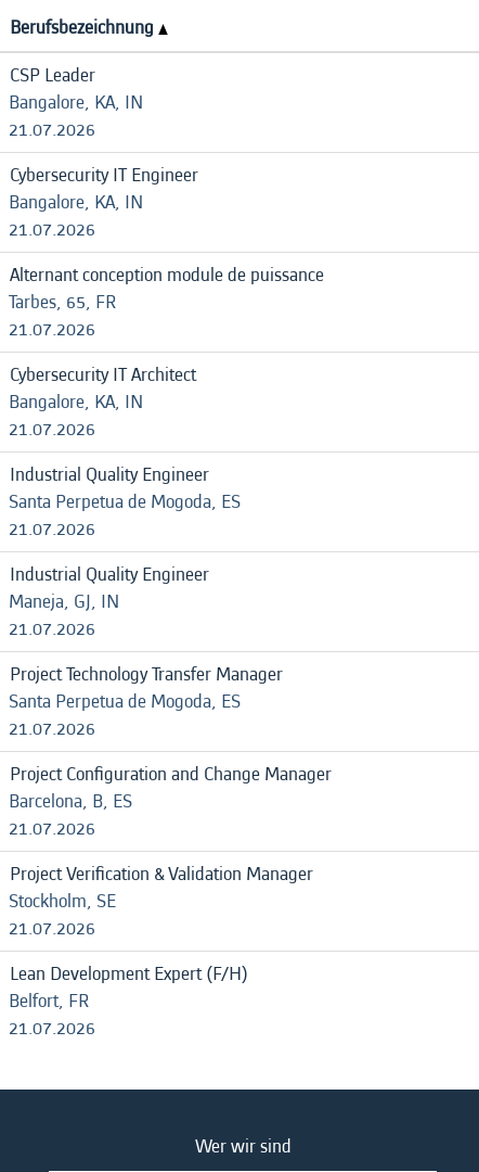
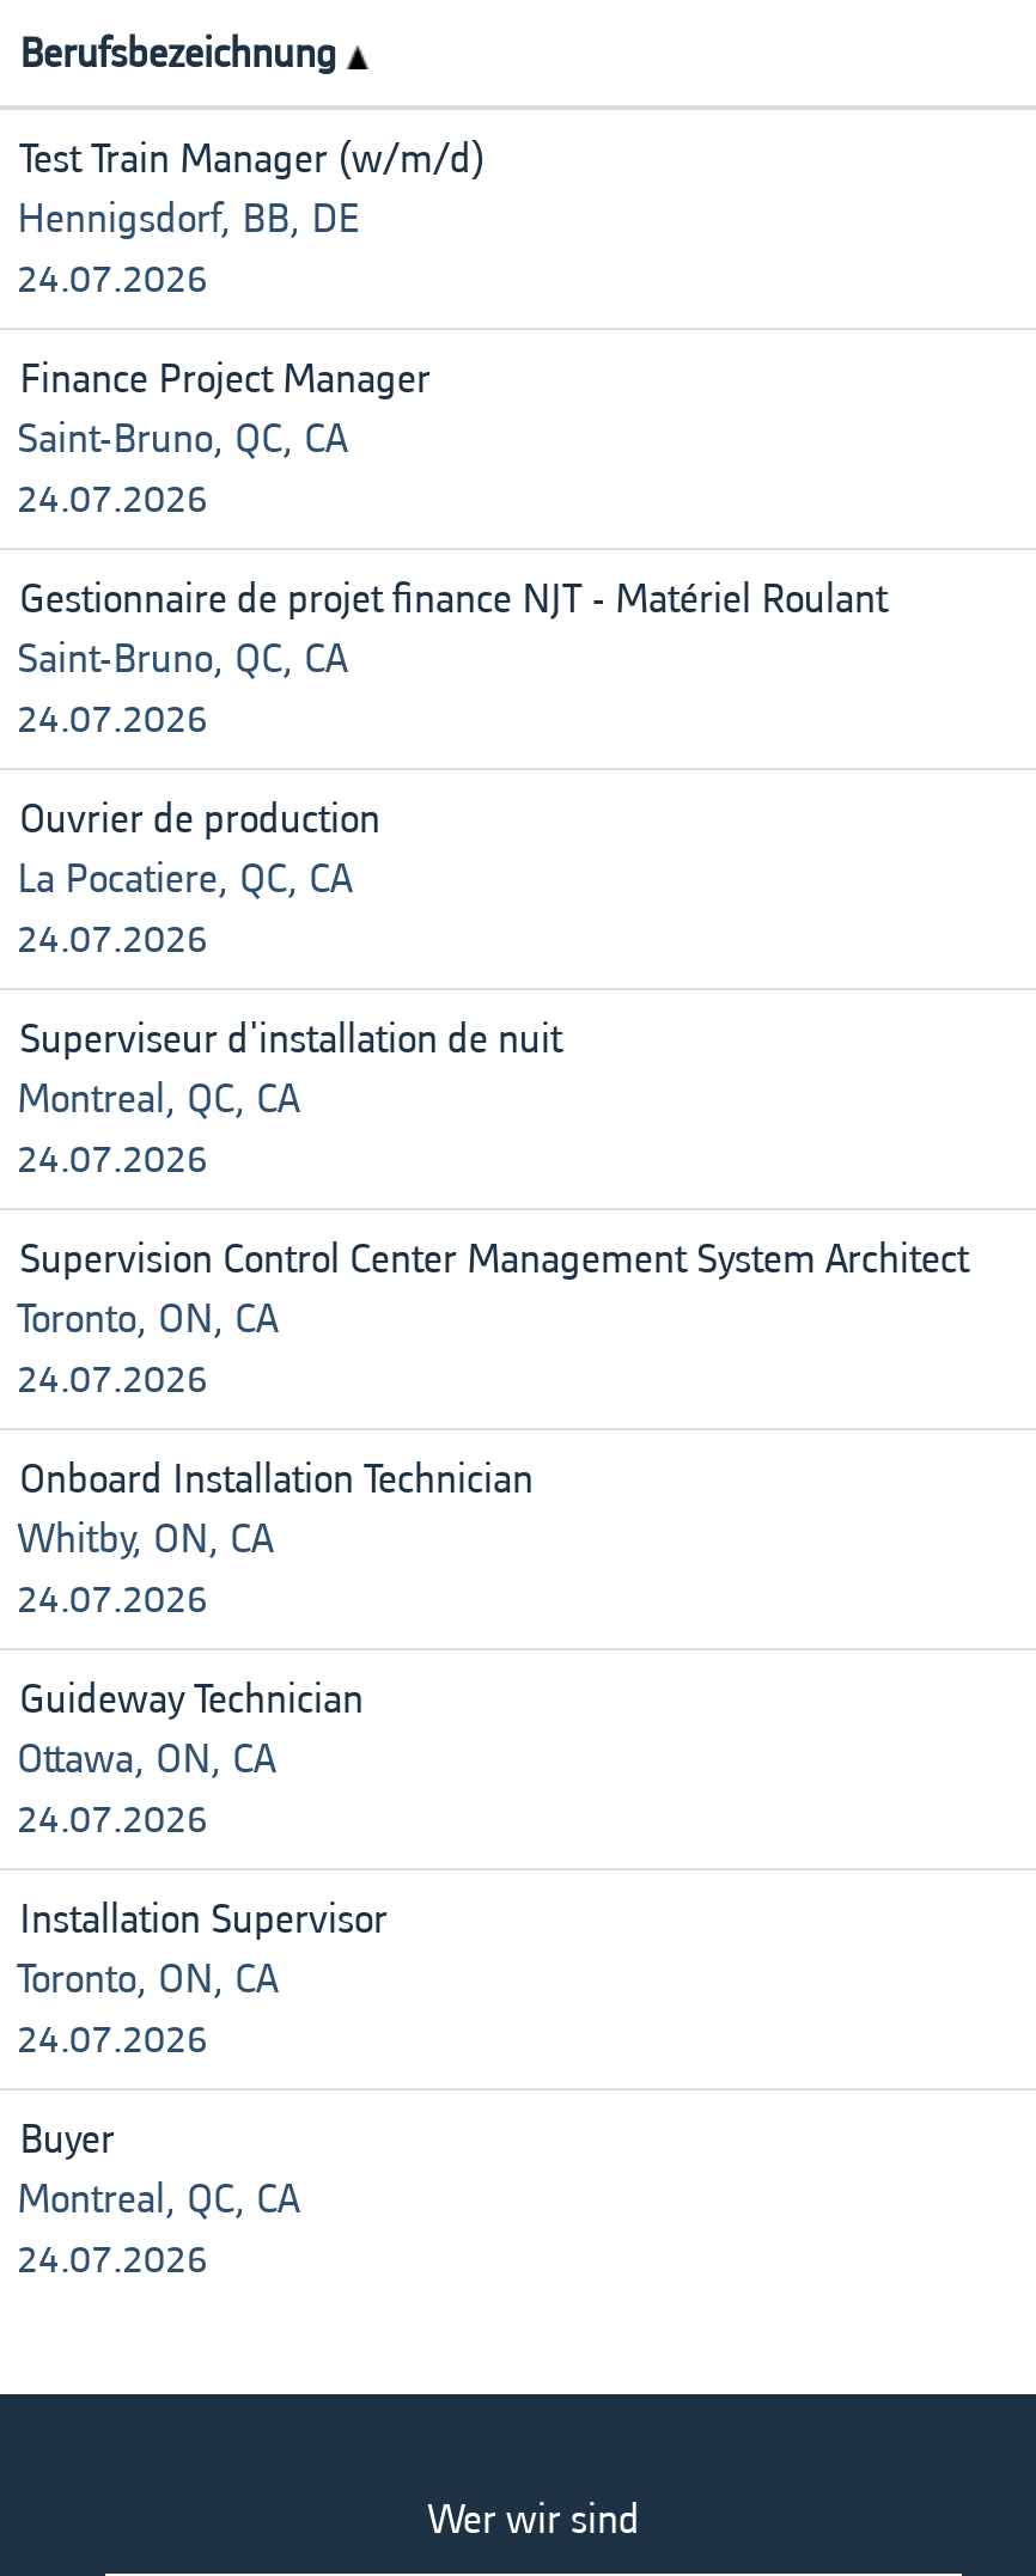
[9,62,143,143] CSP Leader | Bangalore, KA, IN | 21.07.2026 -> [17,129,486,309] Test Train Manager (w/m/d) | Hennigsdorf, BB, DE | 24.07.2026
[9,162,198,243] Cybersecurity IT Engineer | Bangalore, KA, IN | 21.07.2026 -> [17,349,431,529] Finance Project Manager | Saint-Bruno, QC, CA | 24.07.2026
[9,262,324,343] Alternant conception module de puissance | Tarbes, 65, FR | 21.07.2026 -> [17,569,888,749] Gestionnaire de projet finance NJT - Matériel Roulant | Saint-Bruno, QC, CA | 24.07.2026
[9,361,196,443] Cybersecurity IT Architect | Bangalore, KA, IN | 21.07.2026 -> [17,789,380,969] Ouvrier de production | La Pocatiere, QC, CA | 24.07.2026
[9,461,241,543] Industrial Quality Engineer | Santa Perpetua de Mogoda, ES | 21.07.2026 -> [17,1009,562,1189] Superviseur d'installation de nuit | Montreal, QC, CA | 24.07.2026
[9,561,209,642] Industrial Quality Engineer | Maneja, GJ, IN | 21.07.2026 -> [17,1229,969,1409] Supervision Control Center Management System Architect | Toronto, ON, CA | 24.07.2026
[9,661,283,742] Project Technology Transfer Manager | Santa Perpetua de Mogoda, ES | 21.07.2026 -> [17,1449,534,1629] Onboard Installation Technician | Whitby, ON, CA | 24.07.2026
[9,761,332,842] Project Configuration and Change Manager | Barcelona, B, ES | 21.07.2026 -> [17,1669,364,1849] Guideway Technician | Ottawa, ON, CA | 24.07.2026
[9,861,313,942] Project Verification & Validation Manager | Stockholm, SE | 21.07.2026 -> [17,1890,388,2069] Installation Supervisor | Toronto, ON, CA | 24.07.2026
[9,960,248,1042] Lean Development Expert (F/H) | Belfort, FR | 21.07.2026 -> [17,2110,299,2289] Buyer | Montreal, QC, CA | 24.07.2026

